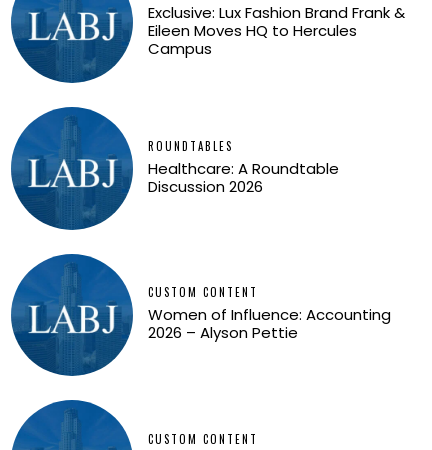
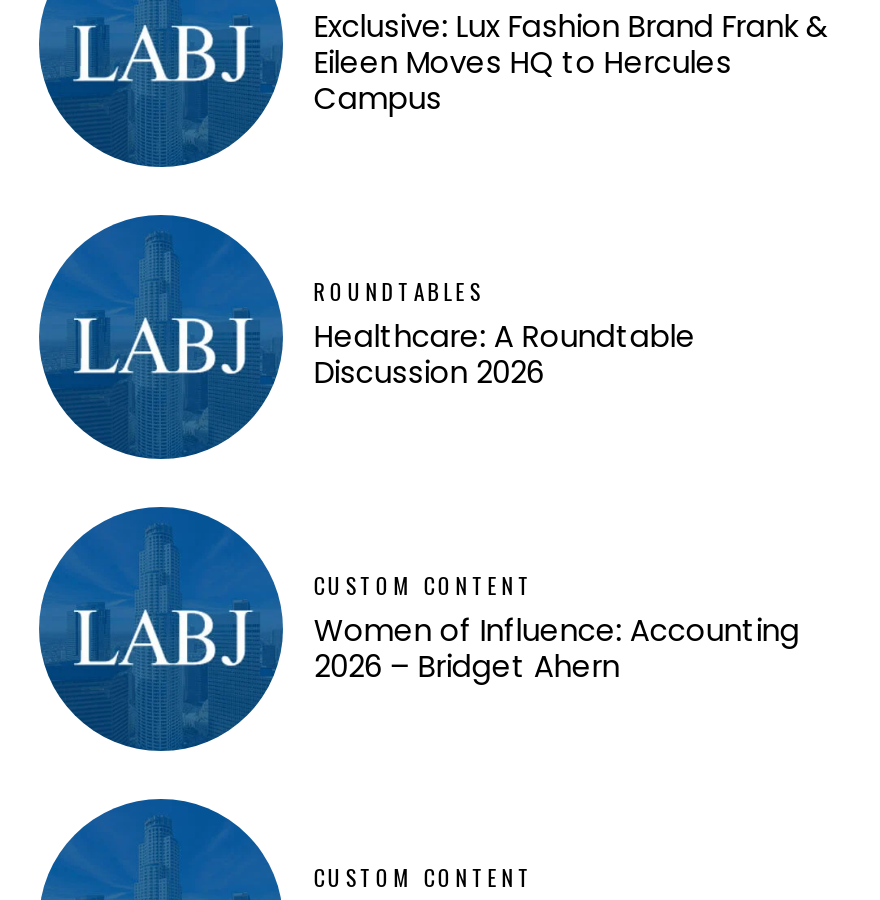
[148,322,298,343] 2026 – Alyson Pettie -> [314,645,620,687] 2026 – Bridget Ahern

